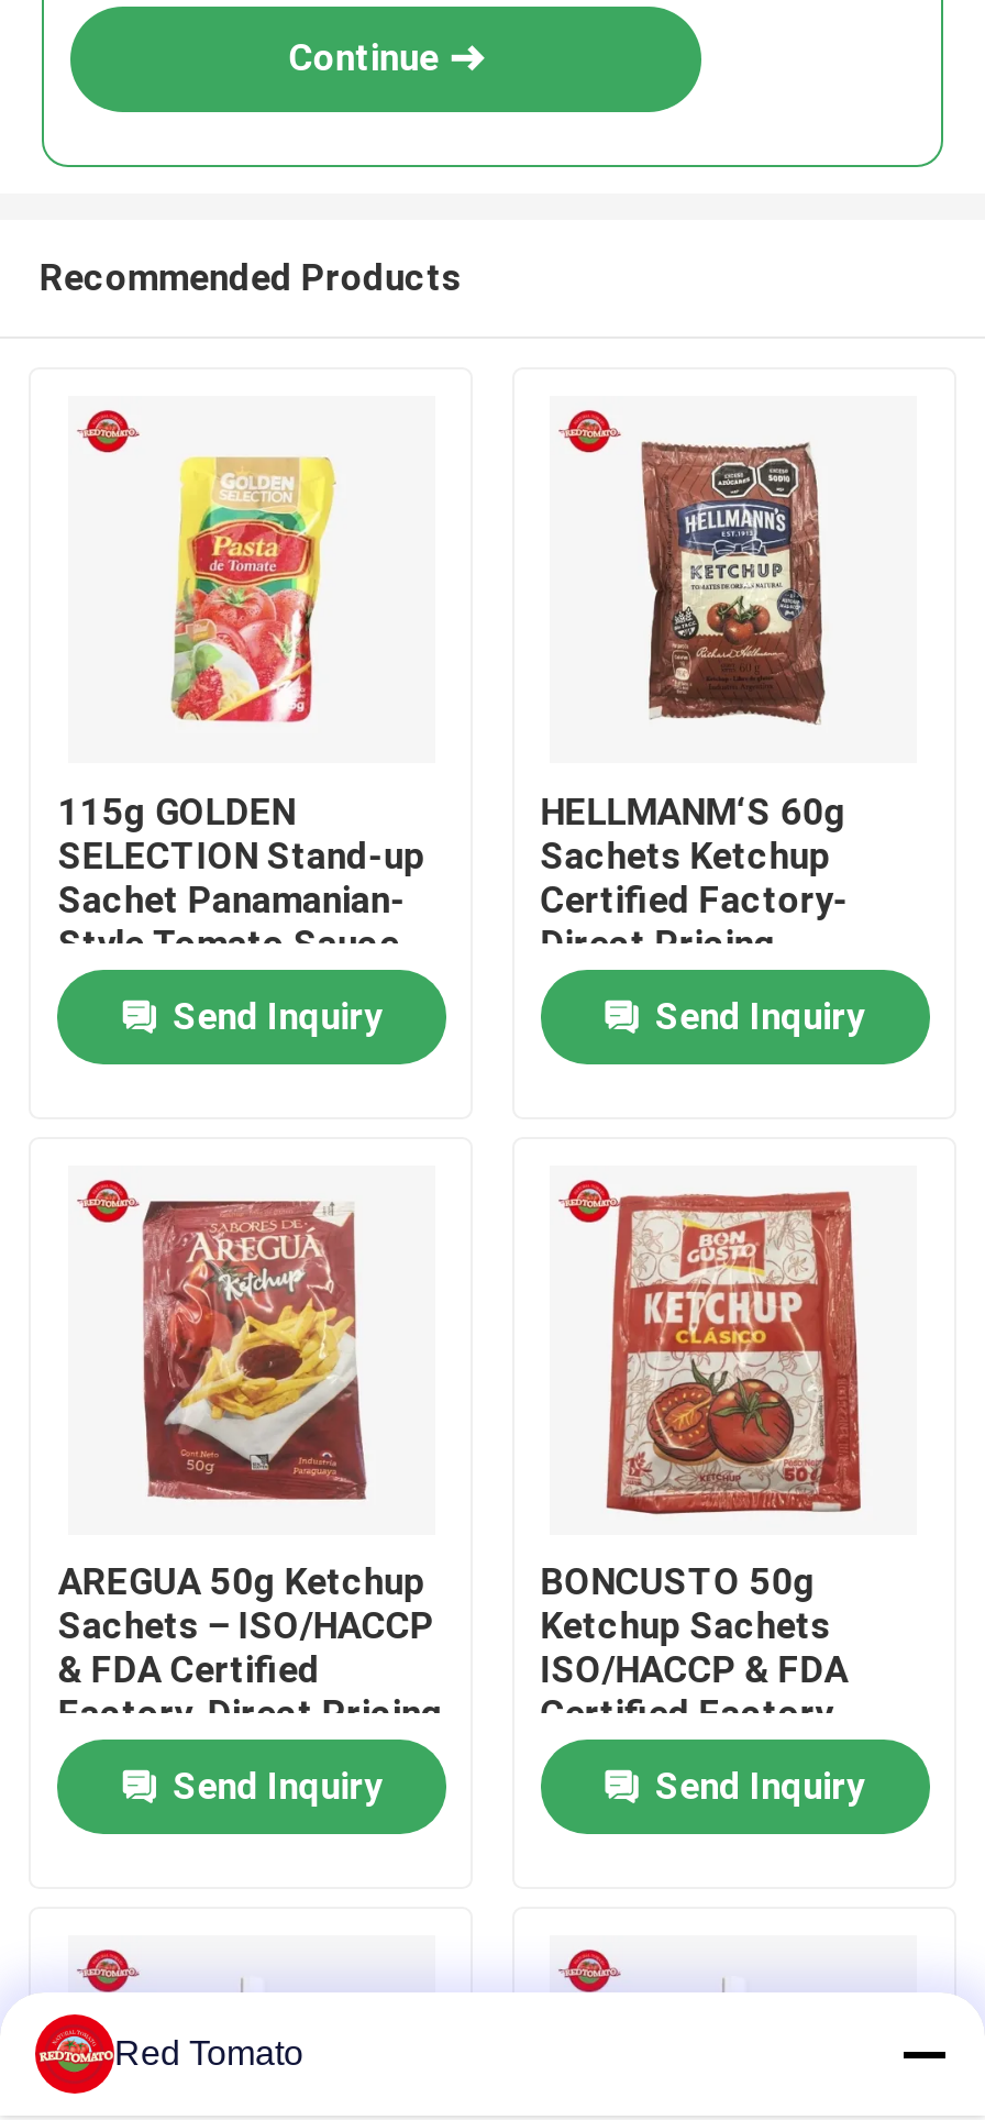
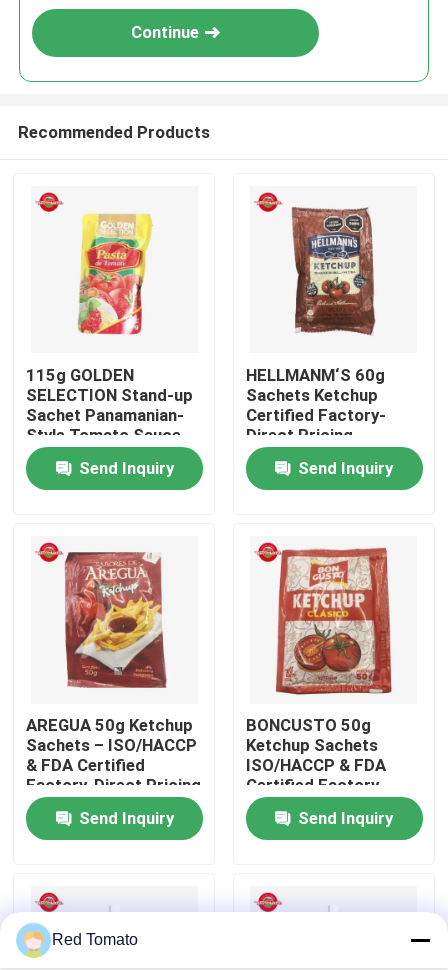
[33,2012,108,2096] [image] -> [16,922,49,958] [image]

